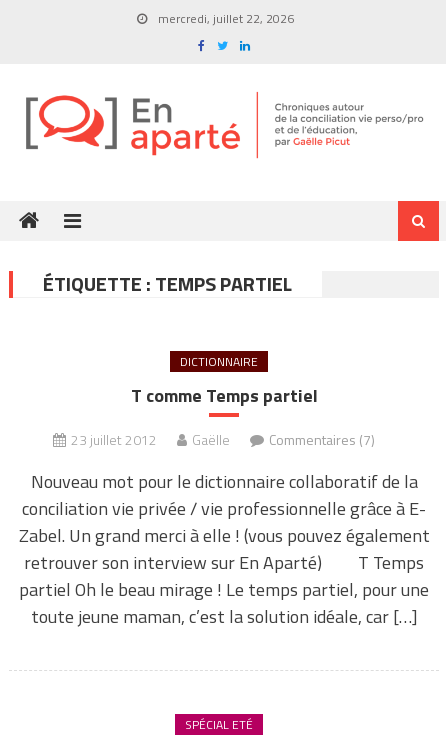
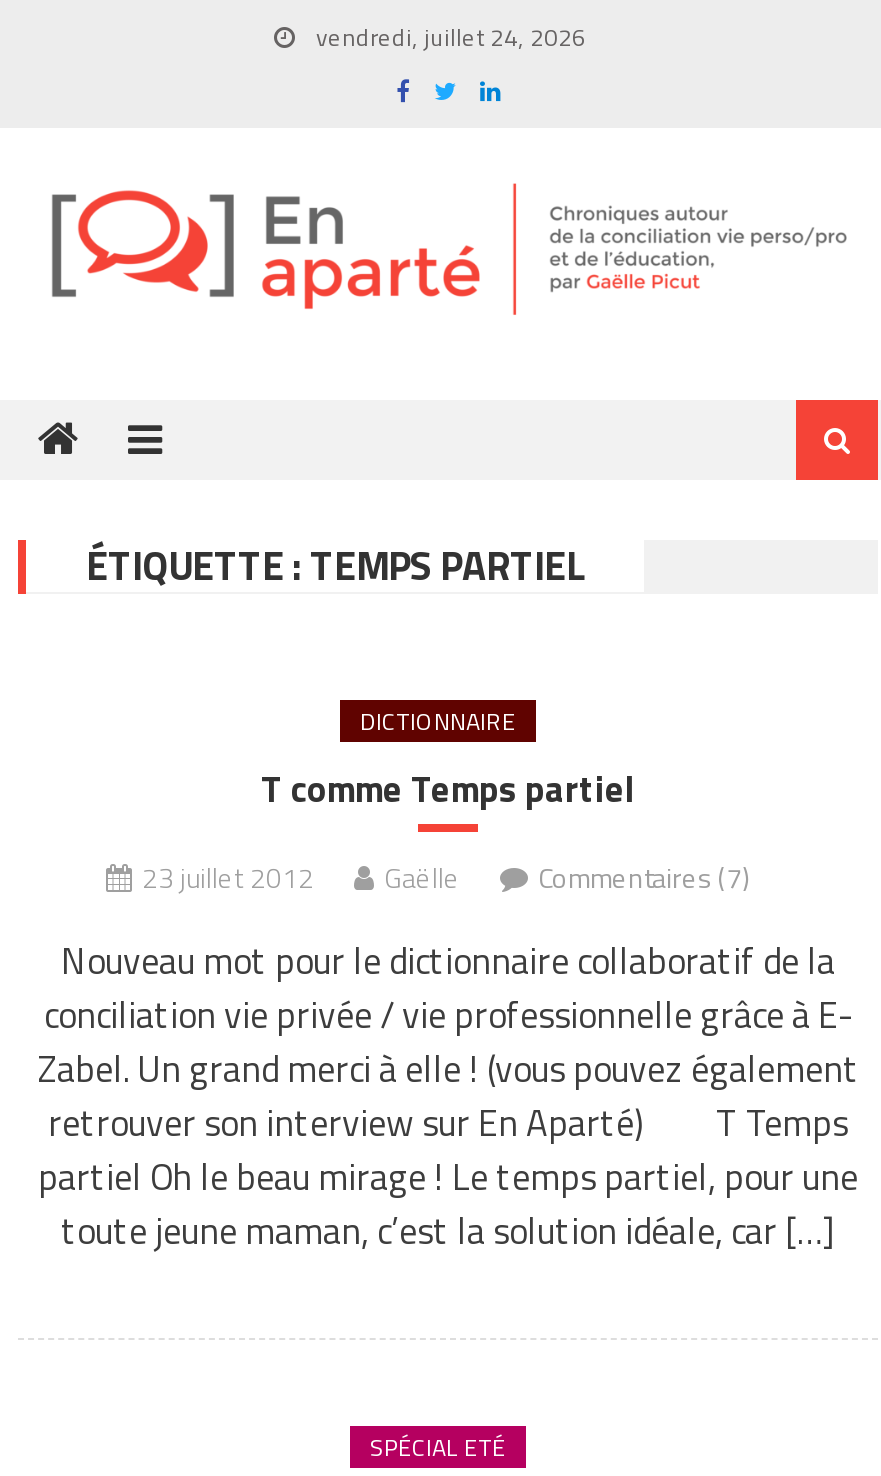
[154,9,293,28] mercredi, juillet 22, 2026 -> [310,18,586,56] vendredi, juillet 24, 2026

